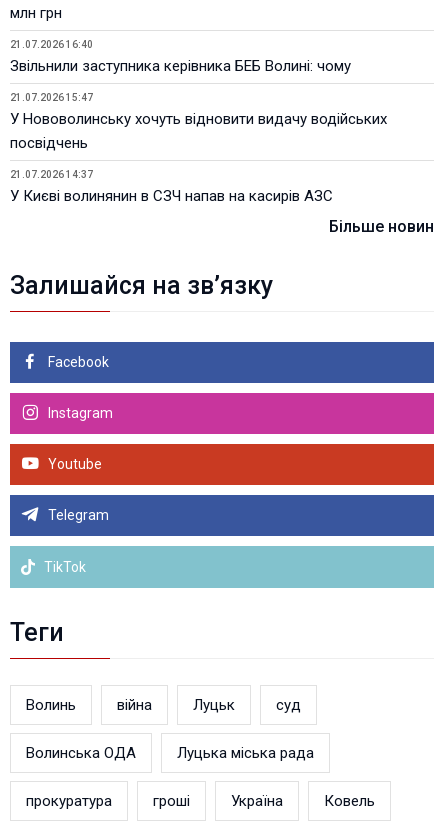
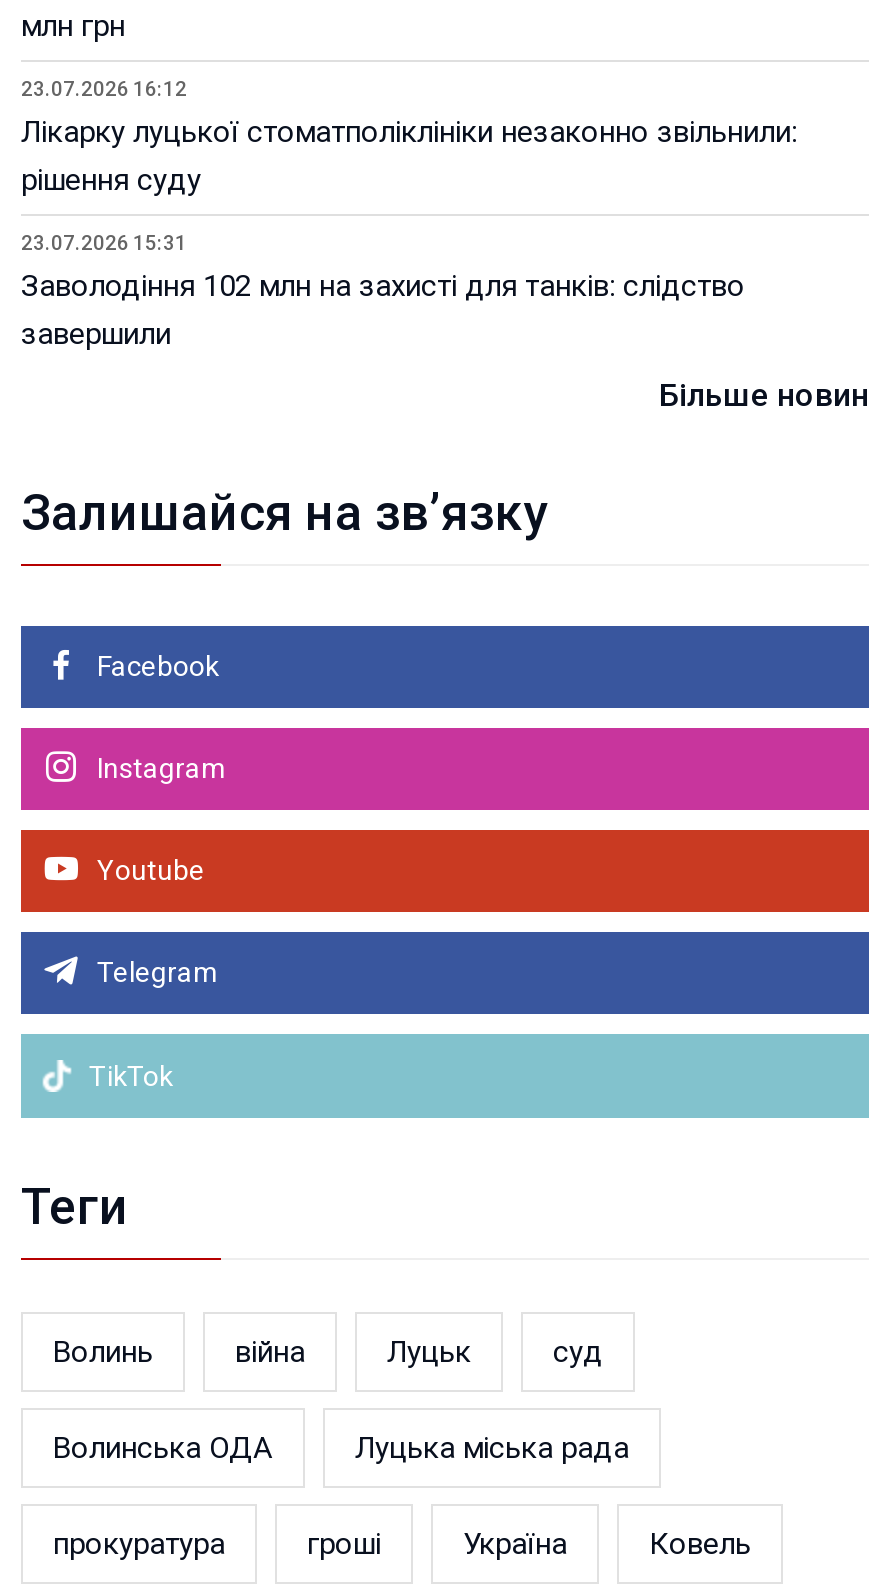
[10,39,387,205] 21.07.2026 16:40 | Звільнили заступника керівника БЕБ Волині: чому | 21.07.2026 15:47 | У Нововолинську хочуть відновити видачу водійських | посвідчень | 21.07.2026 14:37 | У Києві волинянин в СЗЧ напав на касирів АЗС -> [21,78,797,352] 23.07.2026 16:12 | Лікарку луцької стоматполіклініки незаконно звільнили: | рішення суду | 23.07.2026 15:31 | Заволодіння 102 млн на захисті для танків: слідство | завершили

